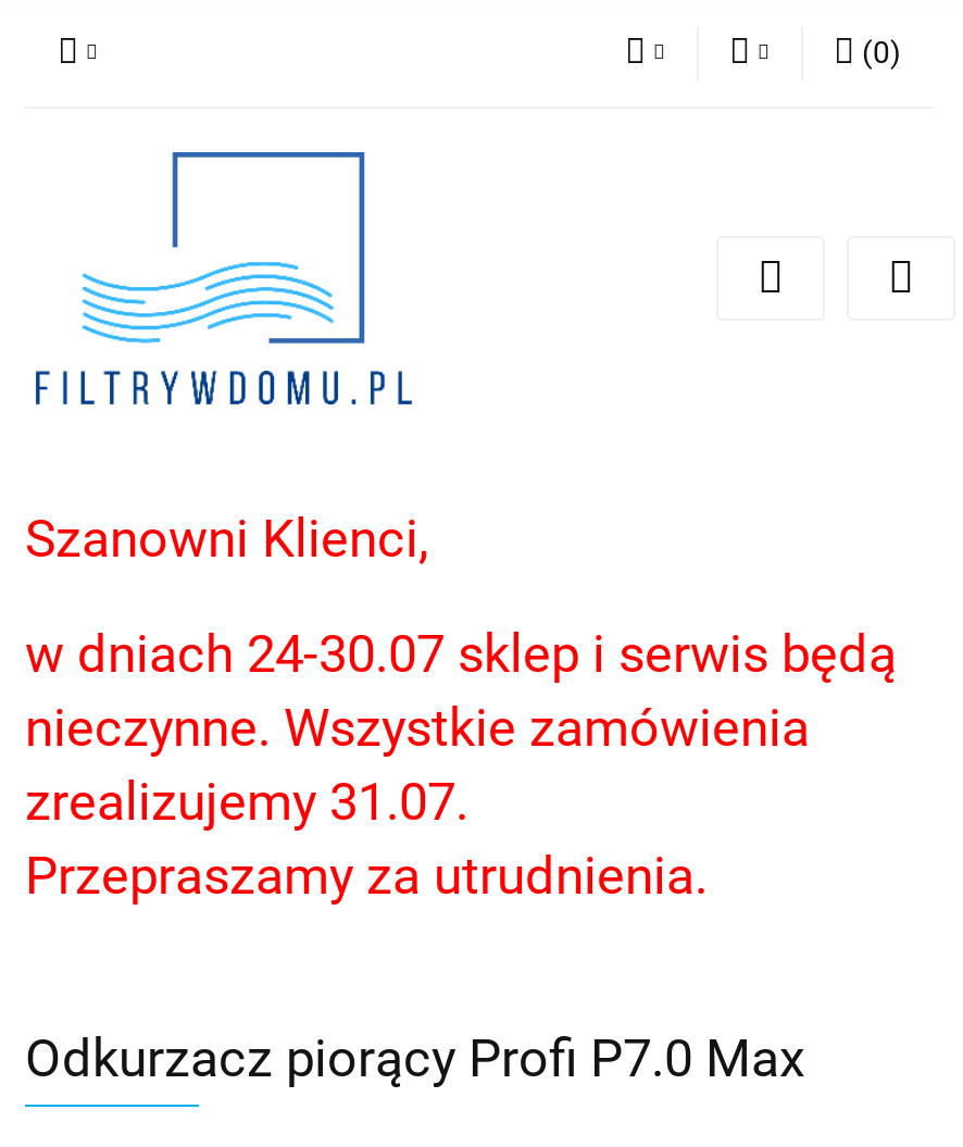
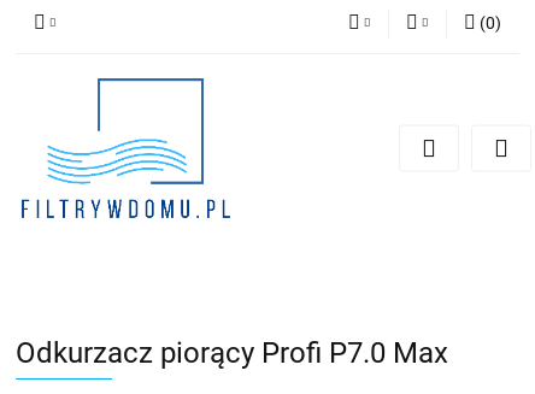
[25,509,897,907] Szanowni Klienci, | w dniach 24-30.07 sklep i serwis będą | nieczynne. Wszystkie zamówienia | zrealizujemy 31.07. | Przepraszamy za utrudnienia. -> none

